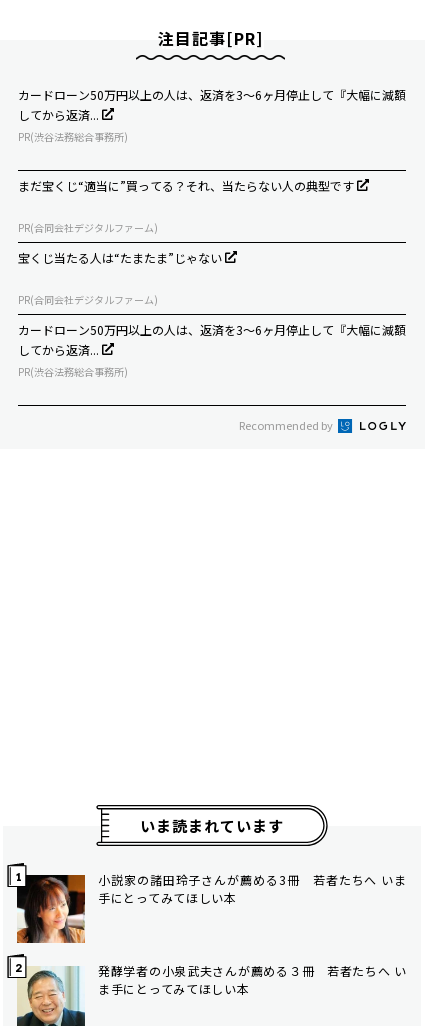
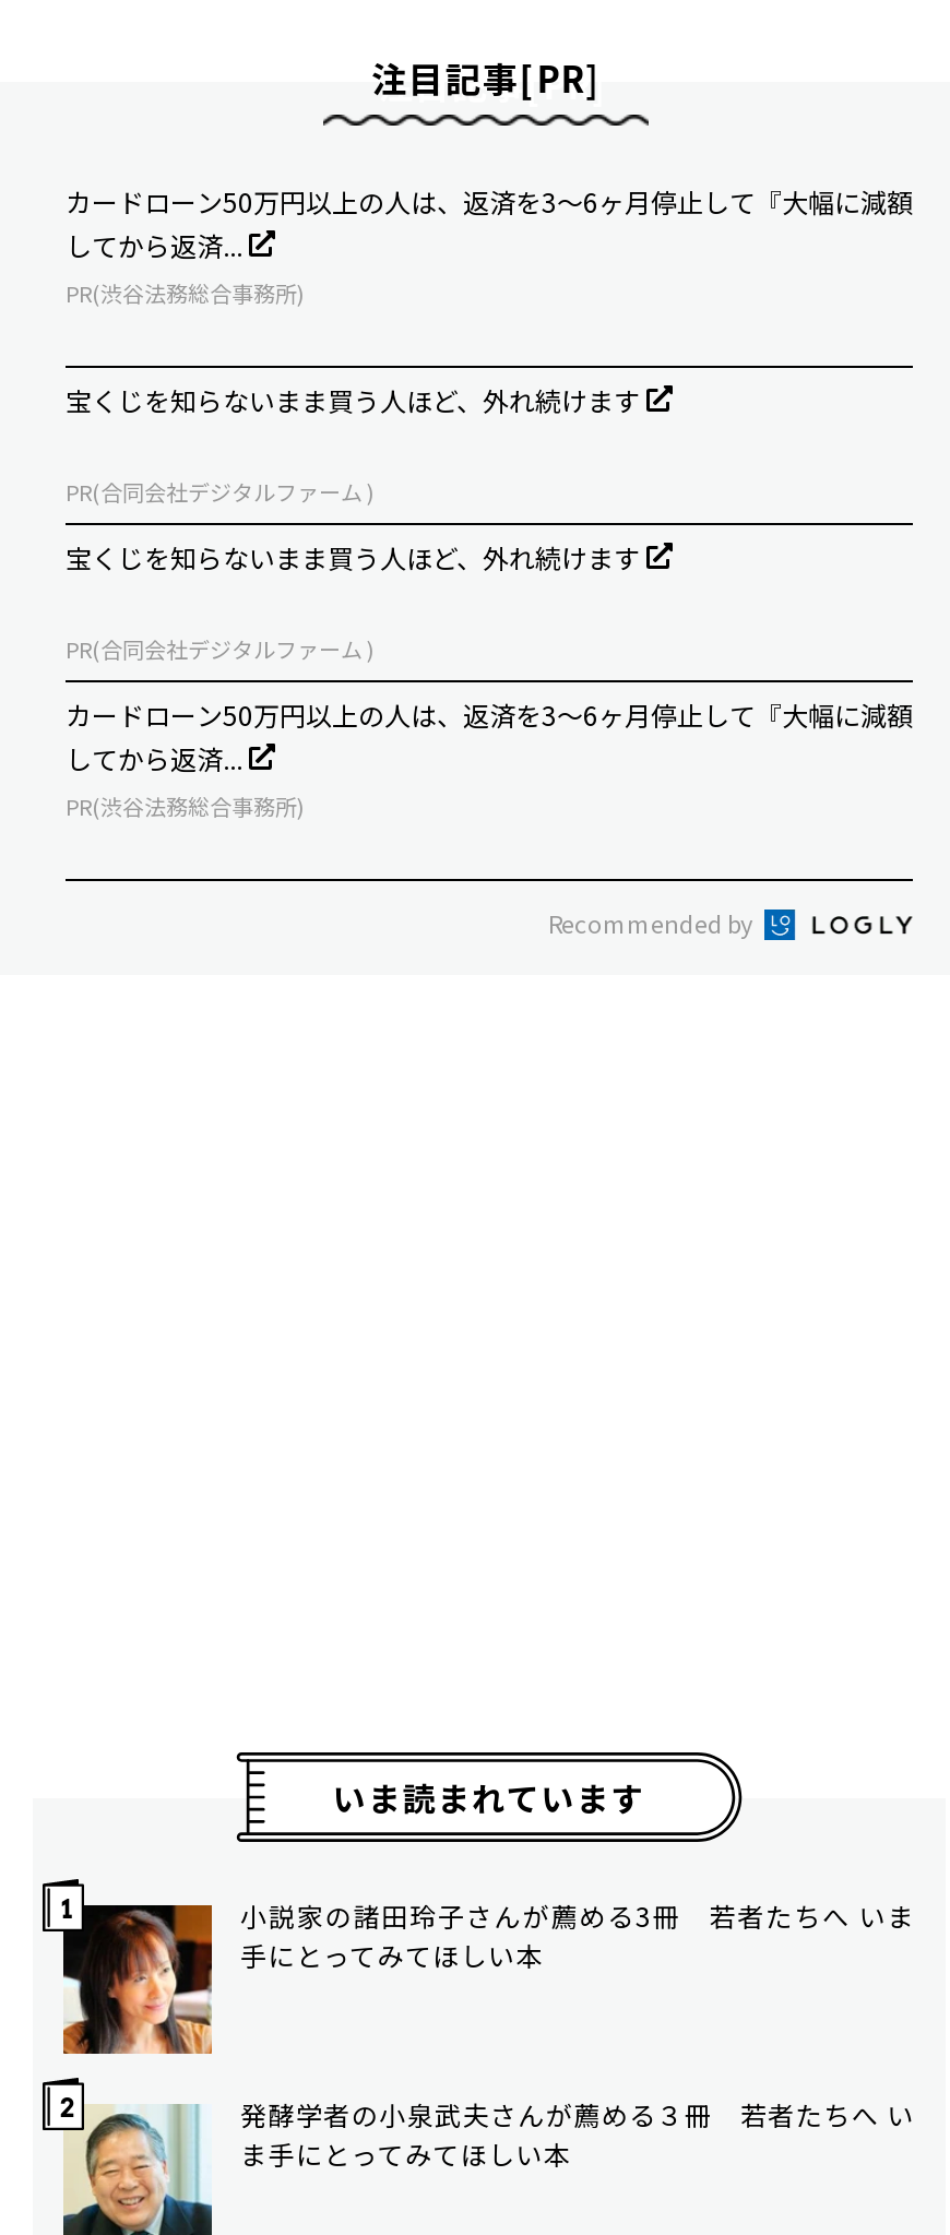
[18,177,357,194] まだ宝くじ“適当に”買ってる？それ、当たらない人の典型です -> [66,381,646,418] 宝くじを知らないまま買う人ほど、外れ続けます
[18,220,158,235] PR(合同会社デジタルファーム) -> [66,475,376,508] PR(合同会社デジタルファーム )
[18,249,225,266] 宝くじ当たる人は“たまたま”じゃない -> [66,538,646,575] 宝くじを知らないまま買う人ほど、外れ続けます
[18,292,158,307] PR(合同会社デジタルファーム) -> [66,632,376,665] PR(合同会社デジタルファーム )

